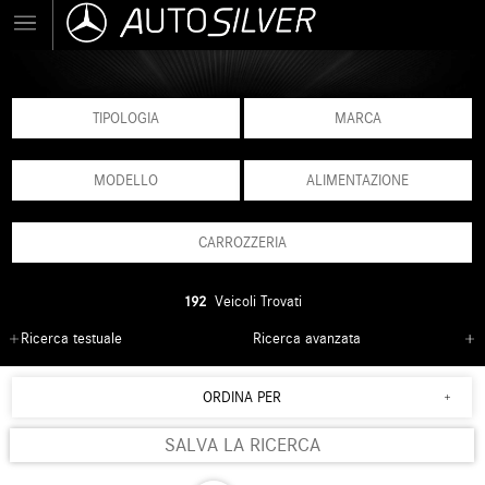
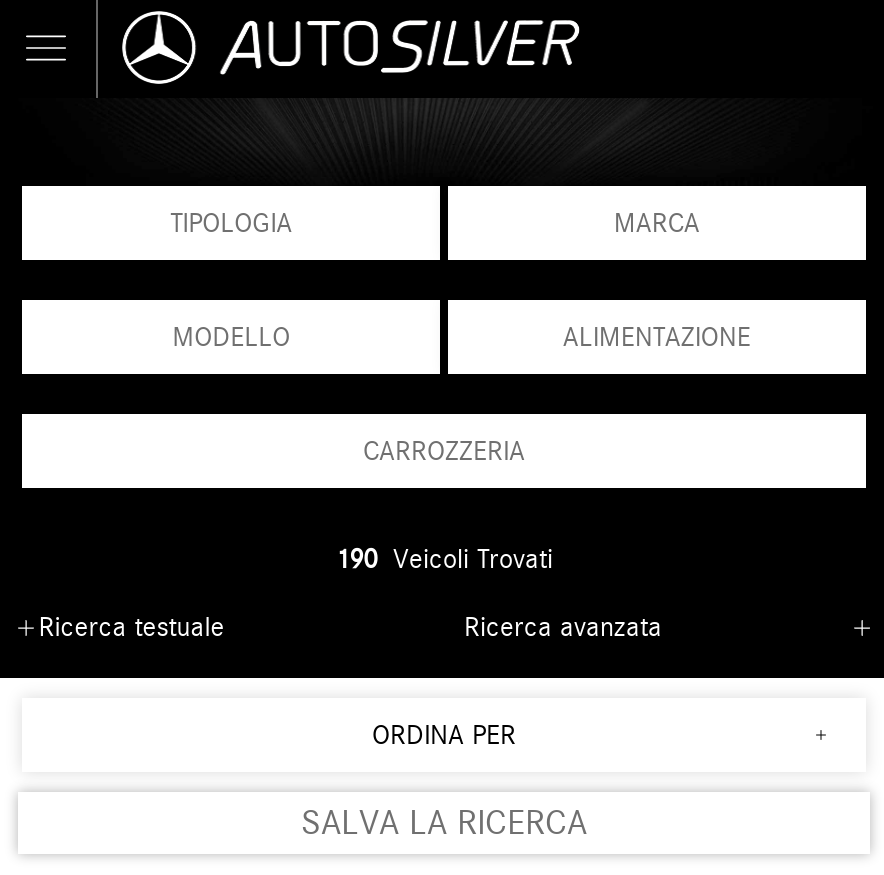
[183,292,301,311] 192 Veicoli Trovati -> [335,542,553,576] 190 Veicoli Trovati

